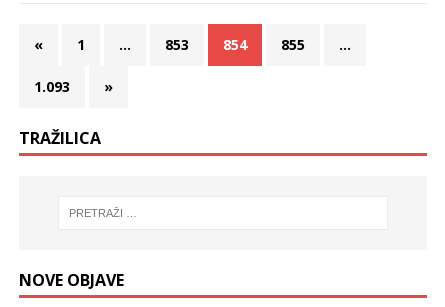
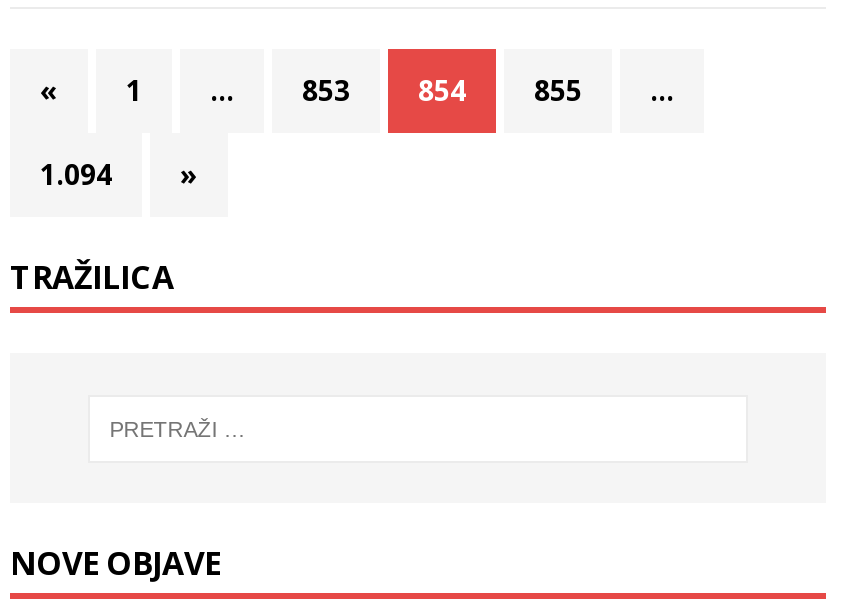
[34,77,70,96] 1.093 -> [40,155,112,193] 1.094

